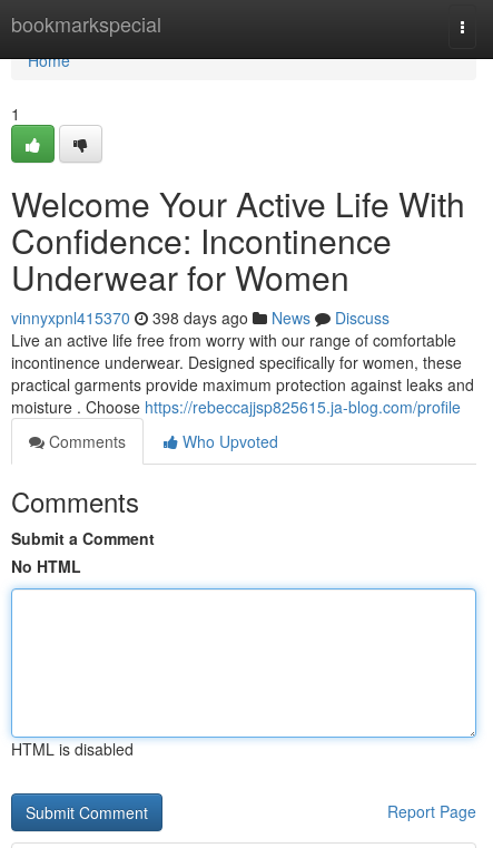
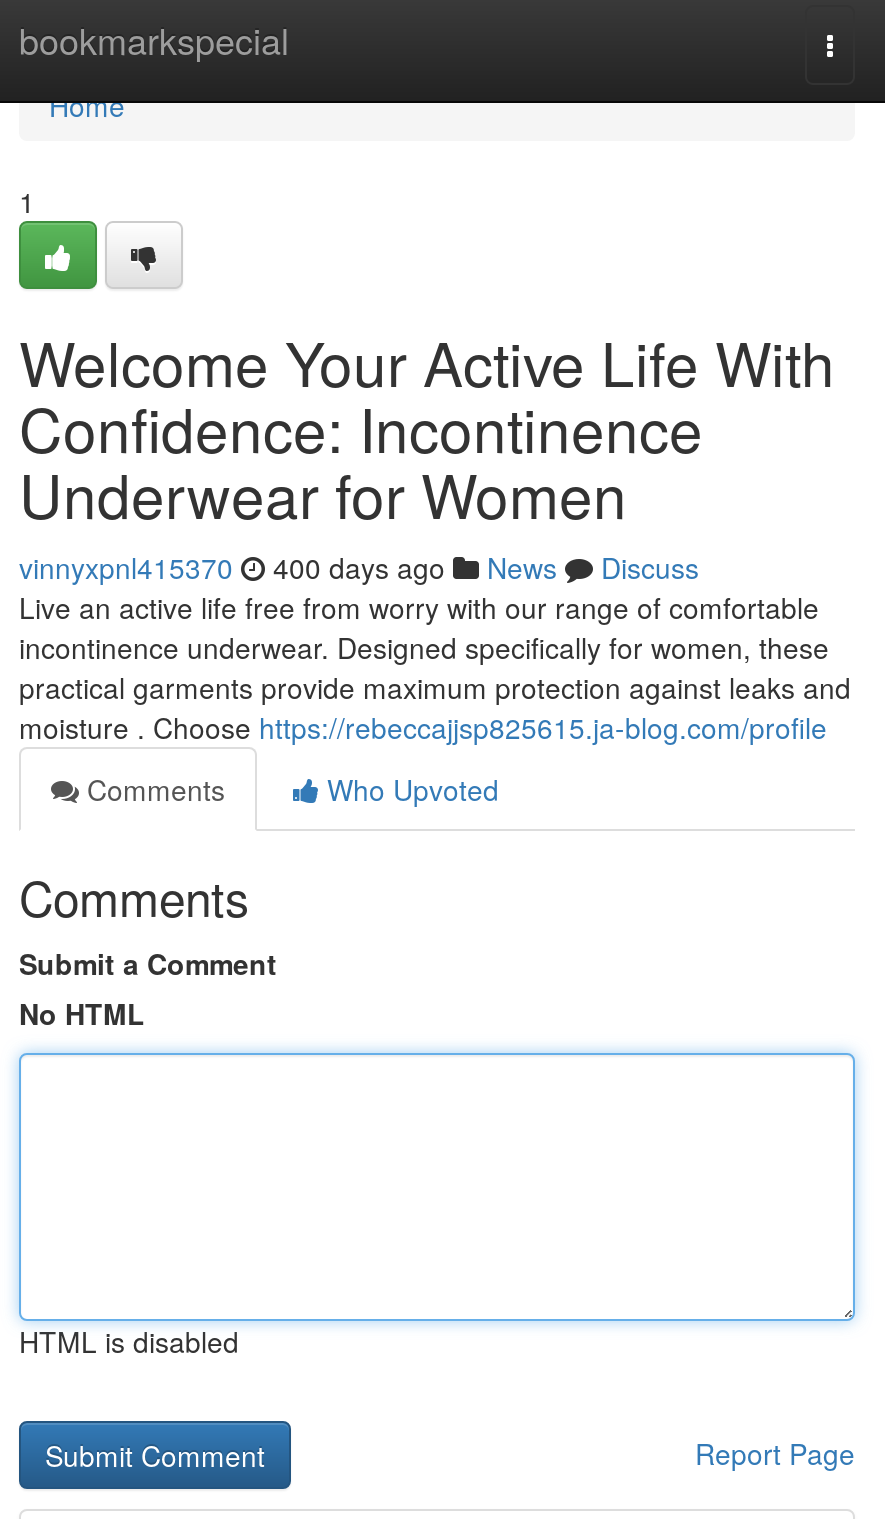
[11,306,390,329] vinnyxpnl415370 398 days ago News Discuss -> [19,547,699,587] vinnyxpnl415370 400 days ago News Discuss

